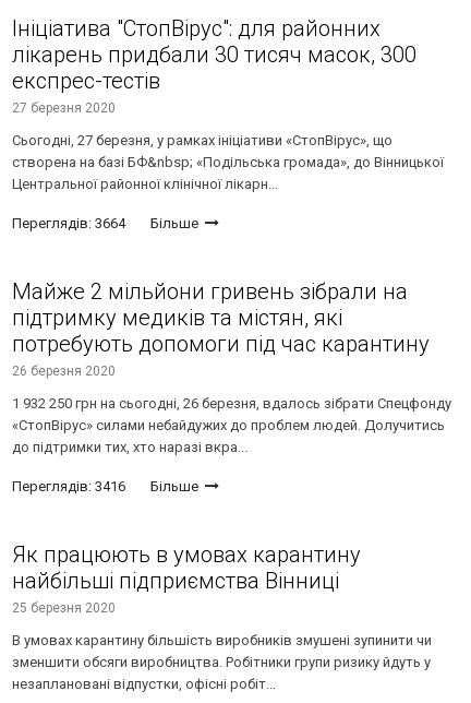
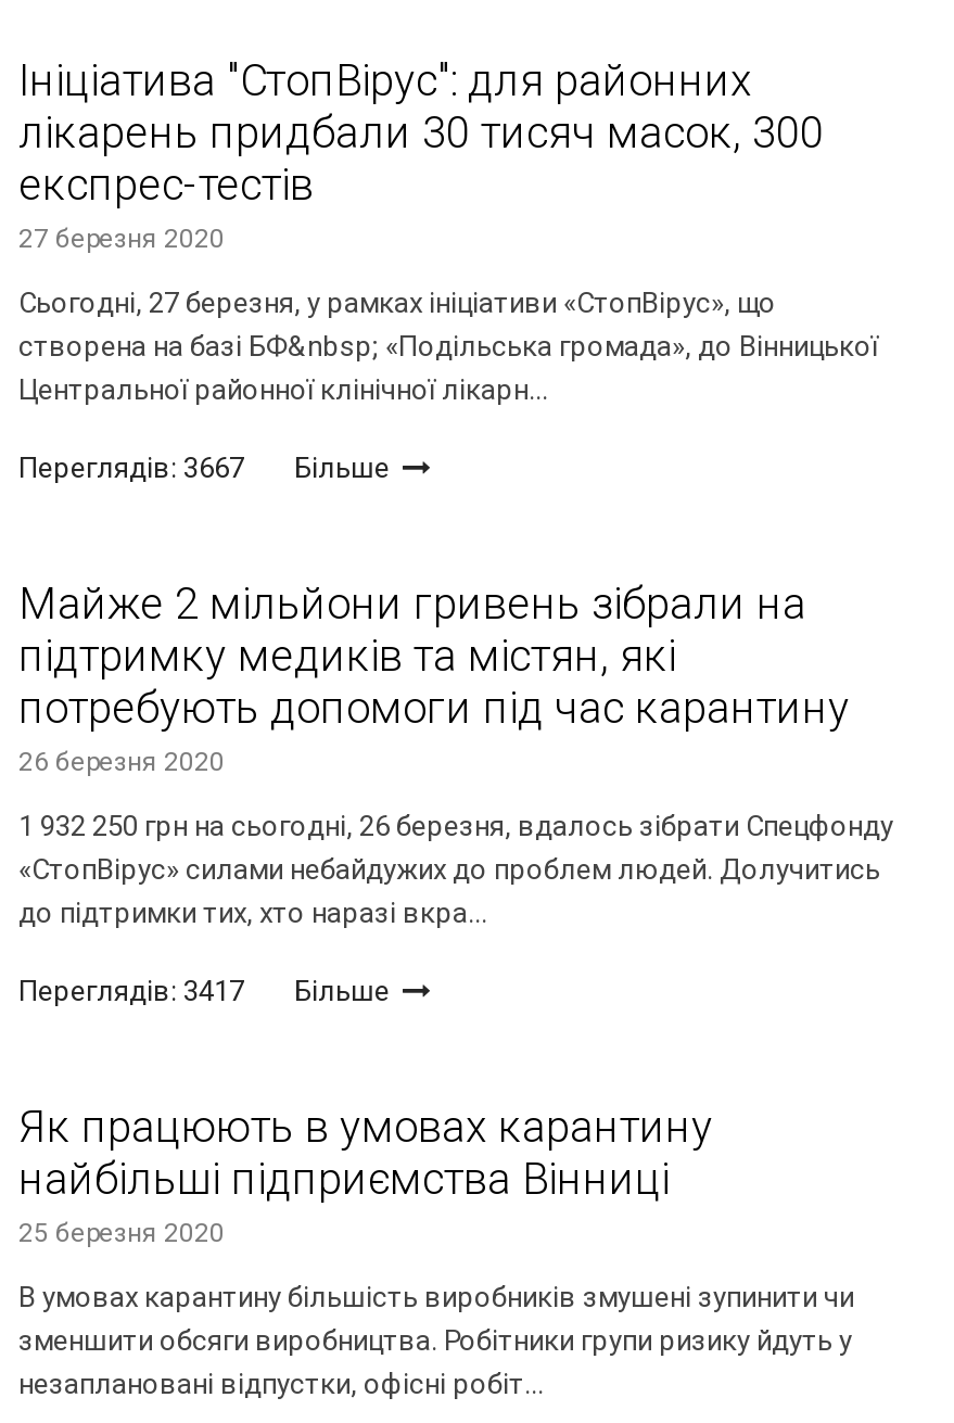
[12,215,202,231] Переглядів: 3664 Більше -> [18,451,396,483] Переглядів: 3667 Більше
[12,478,202,494] Переглядів: 3416 Більше -> [18,974,396,1007] Переглядів: 3417 Більше

